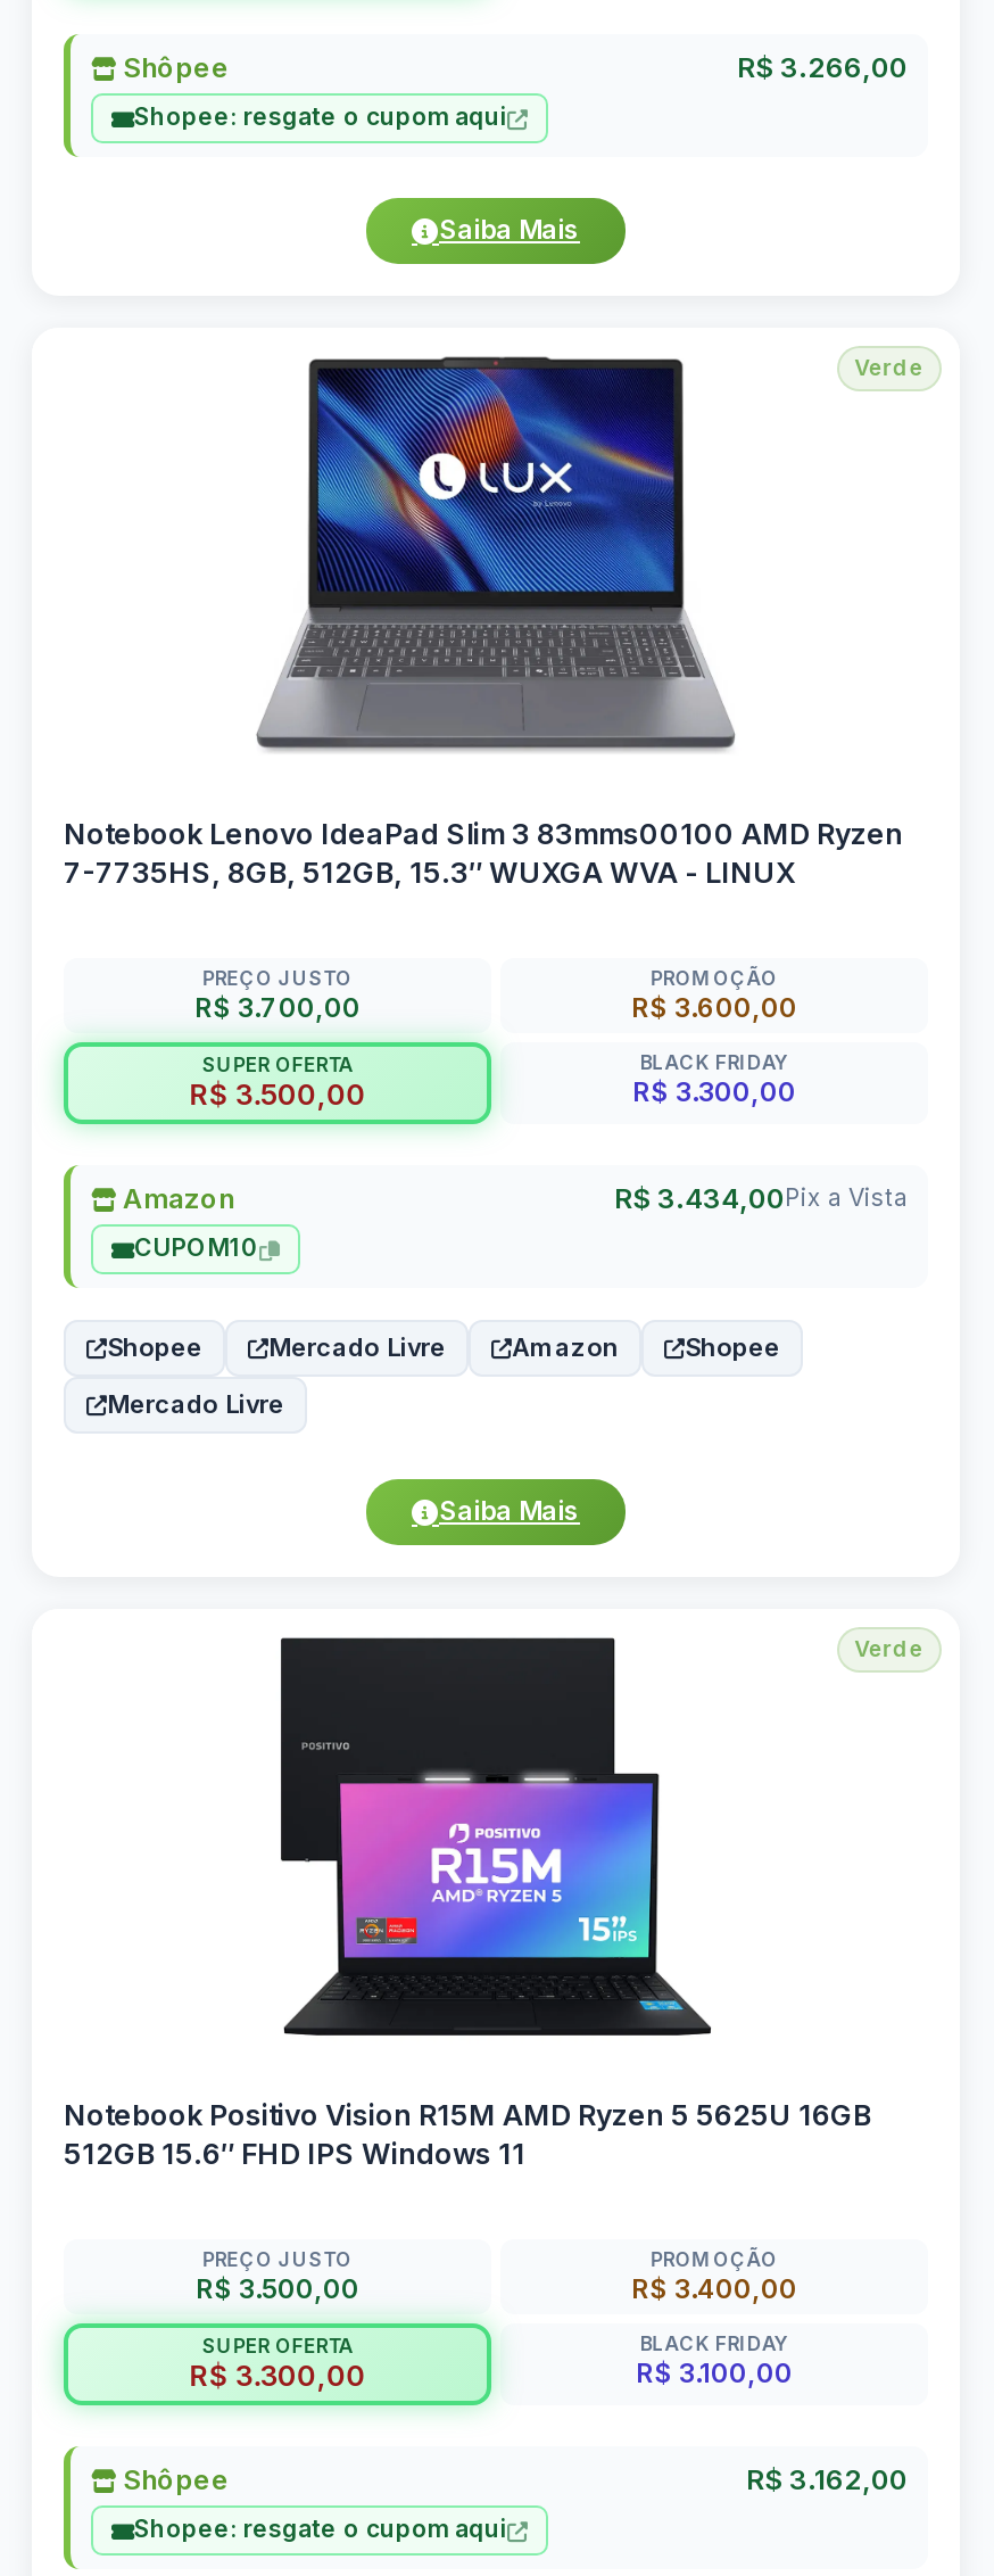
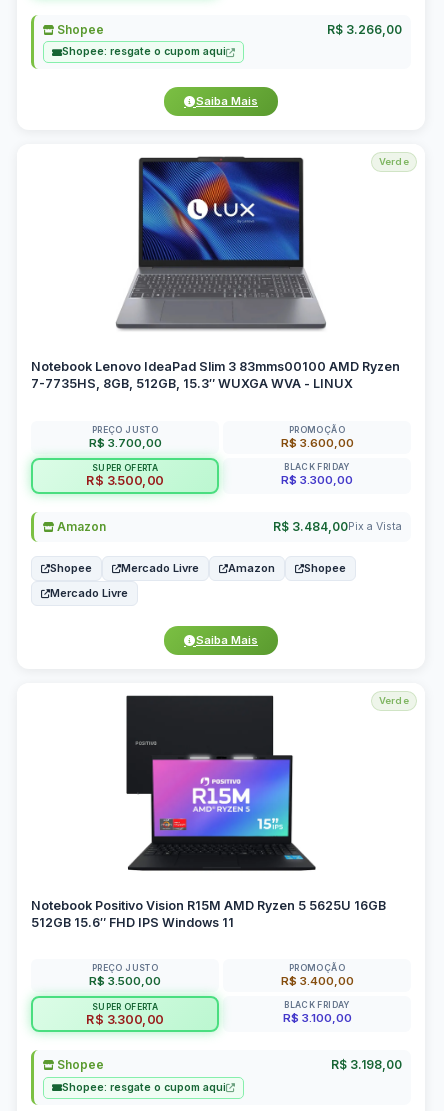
[116,49,230,83] Shôpee -> [54,21,104,36] Shopee
[134,1180,908,1263] R$ 3.434,00Pix a Vista | CUPOM10 -> [273,518,402,533] R$ 3.484,00Pix a Vista
[116,2461,908,2495] Shôpee | R$ 3.162,00 -> [54,1057,402,1072] Shopee | R$ 3.198,00

